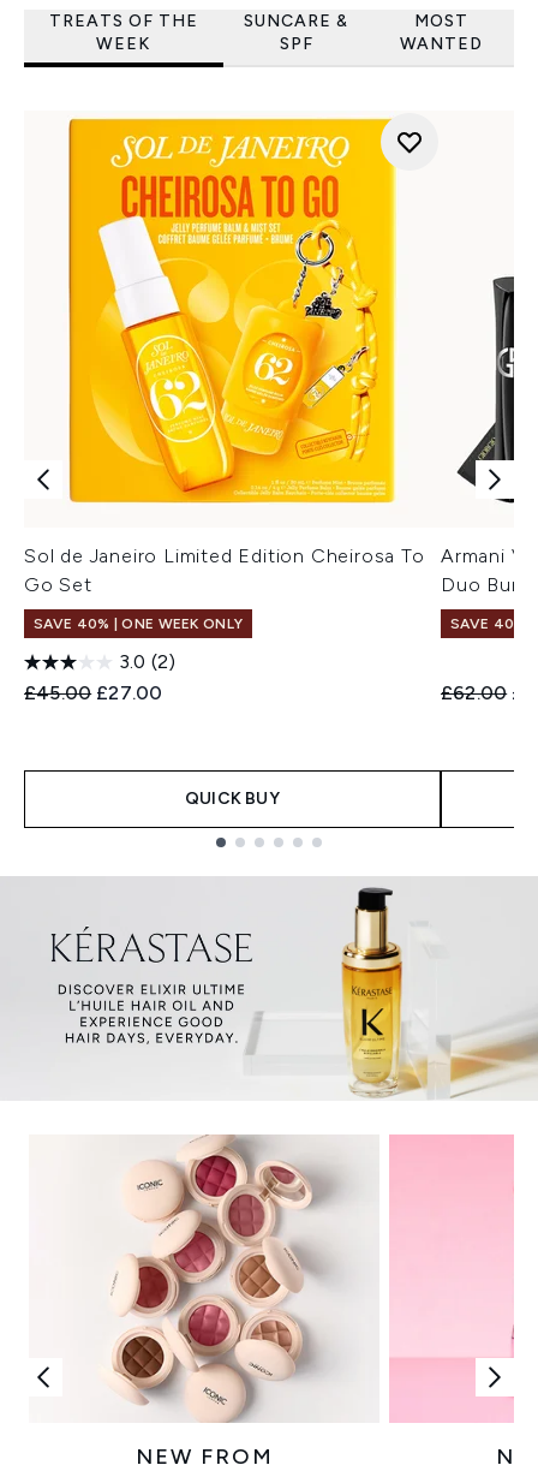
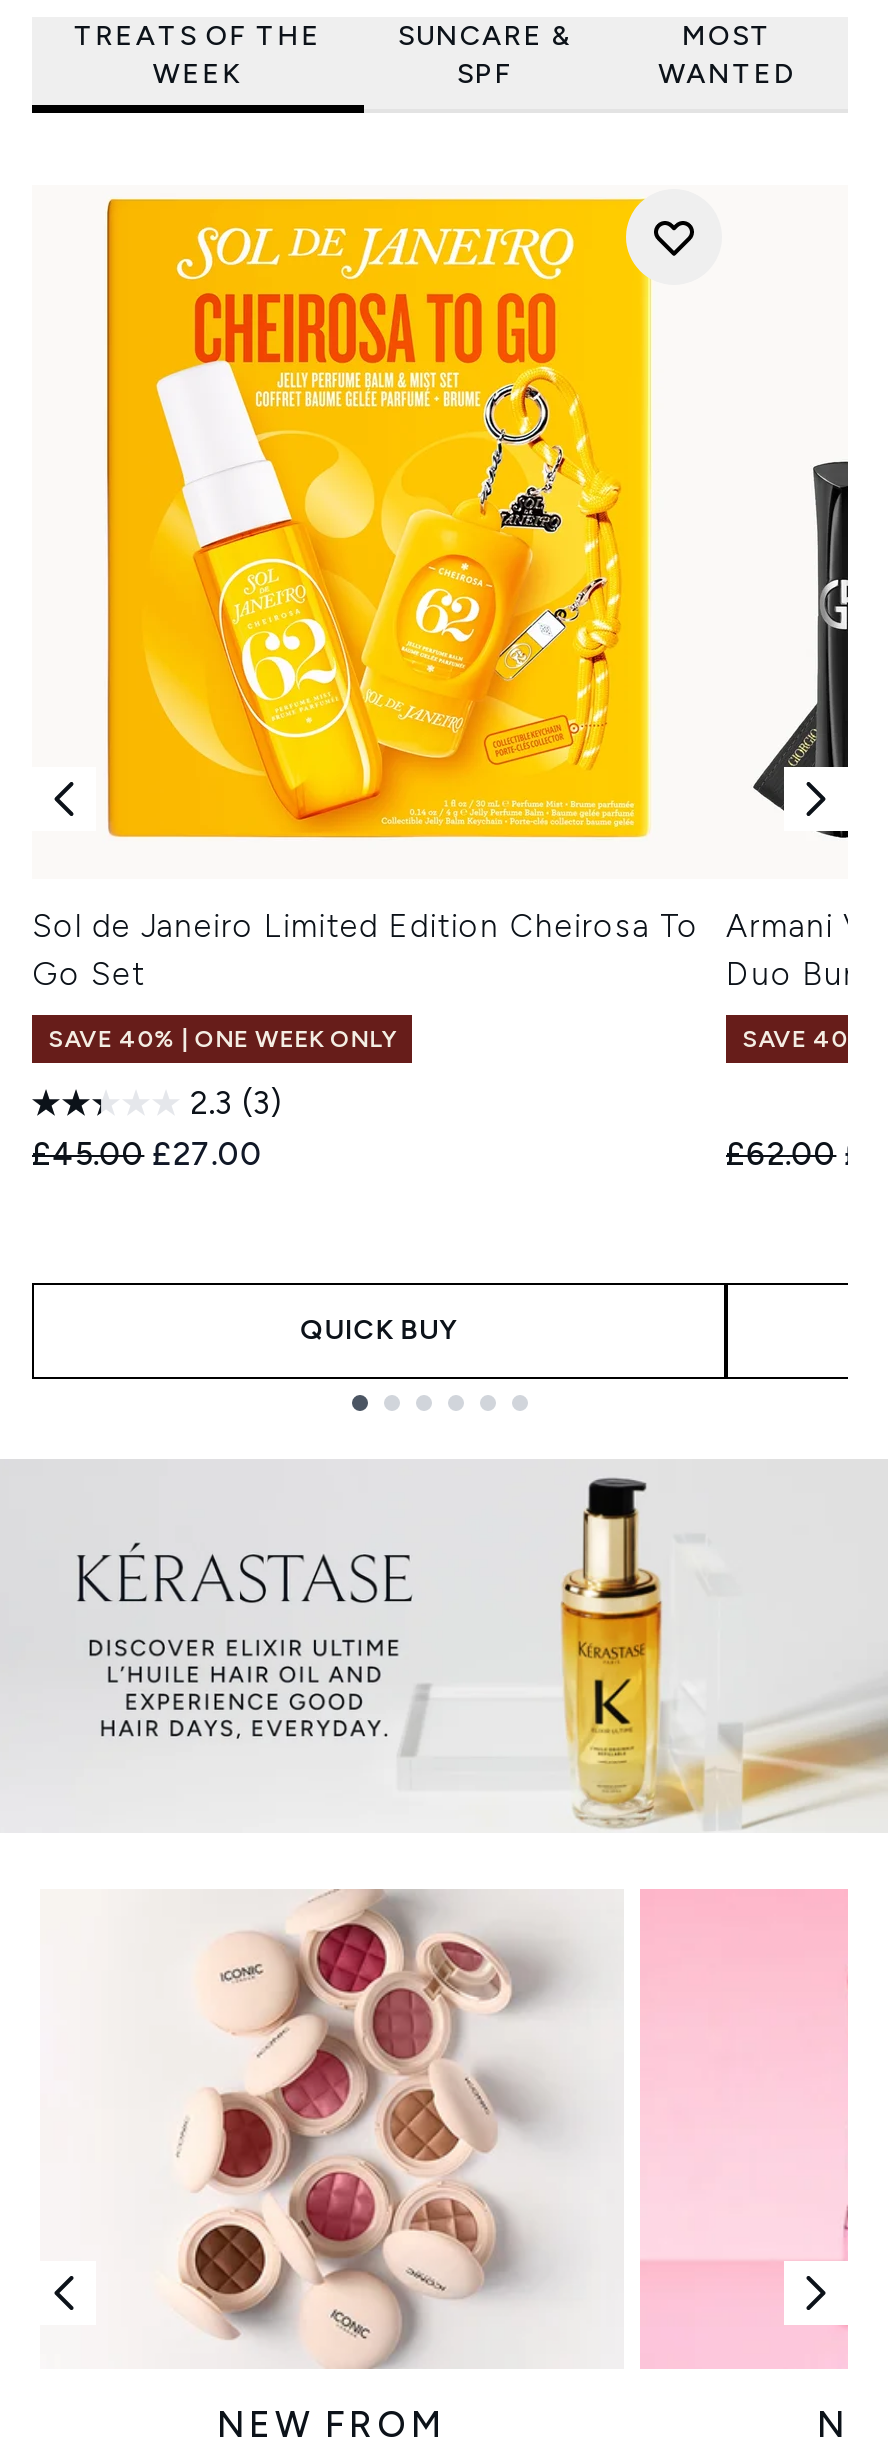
[119,650,175,673] 3.0 (2) -> [190,1083,282,1121] 2.3 (3)

